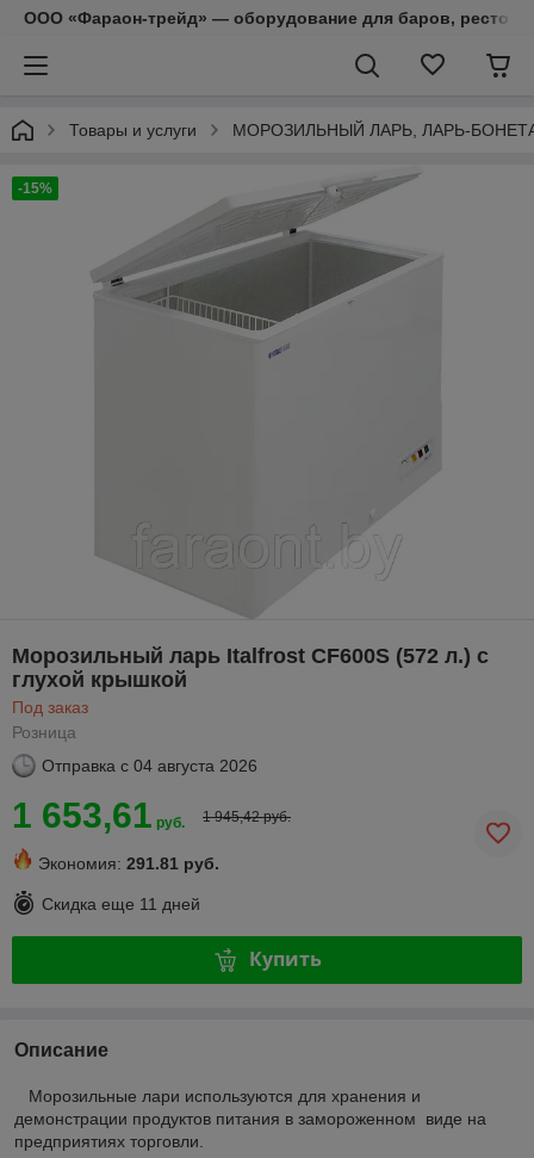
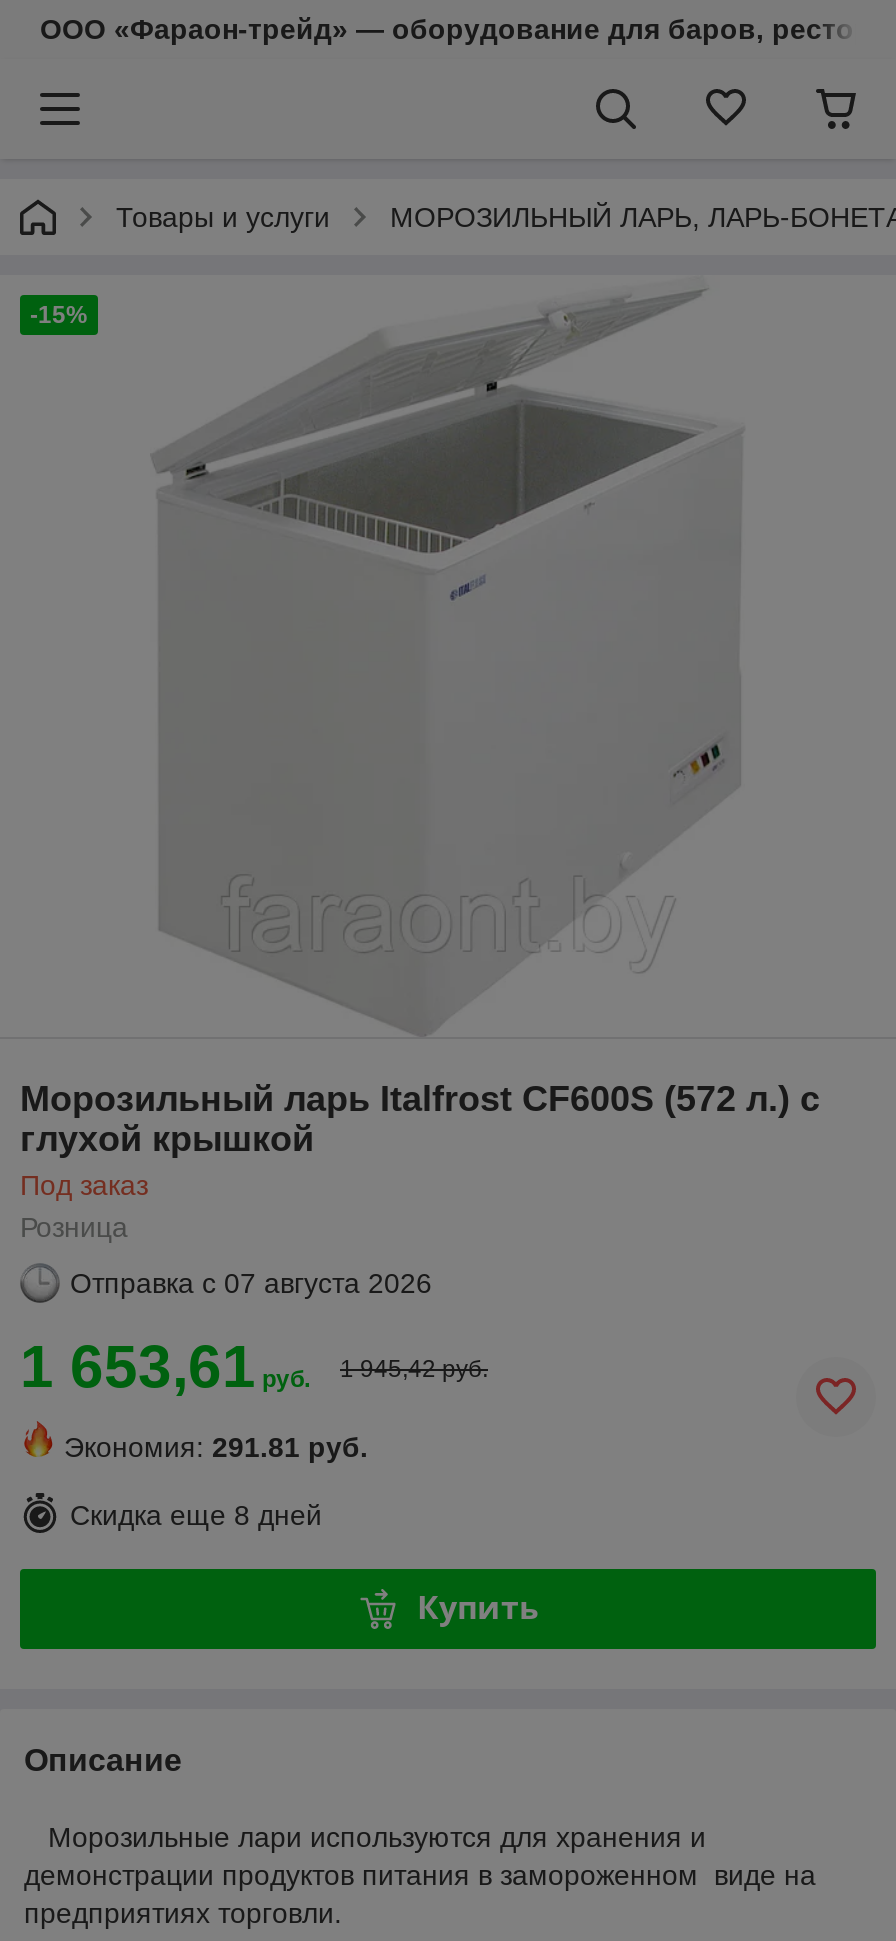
[42,756,257,775] Отправка с 04 августа 2026 -> [70,1267,432,1299] Отправка с 07 августа 2026
[42,895,200,914] Скидка еще 11 дней -> [70,1500,322,1532] Скидка еще 8 дней

